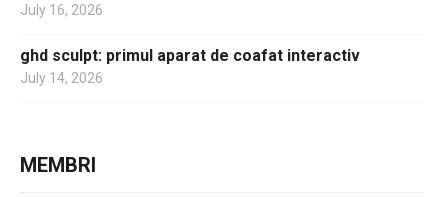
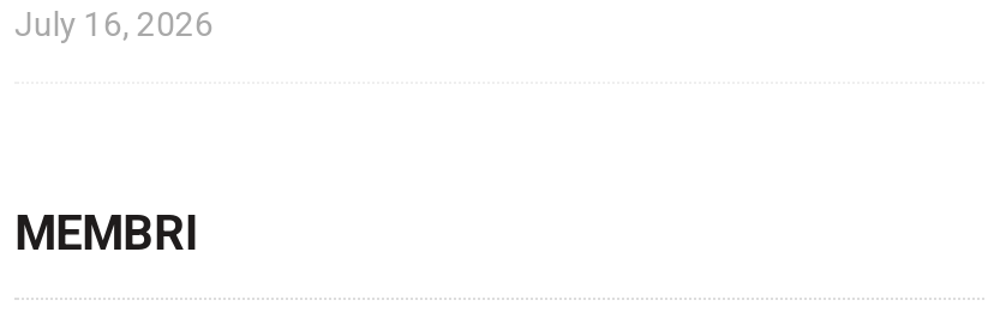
[20,46,360,86] ghd sculpt: primul aparat de coafat interactiv | July 14, 2026 -> none

